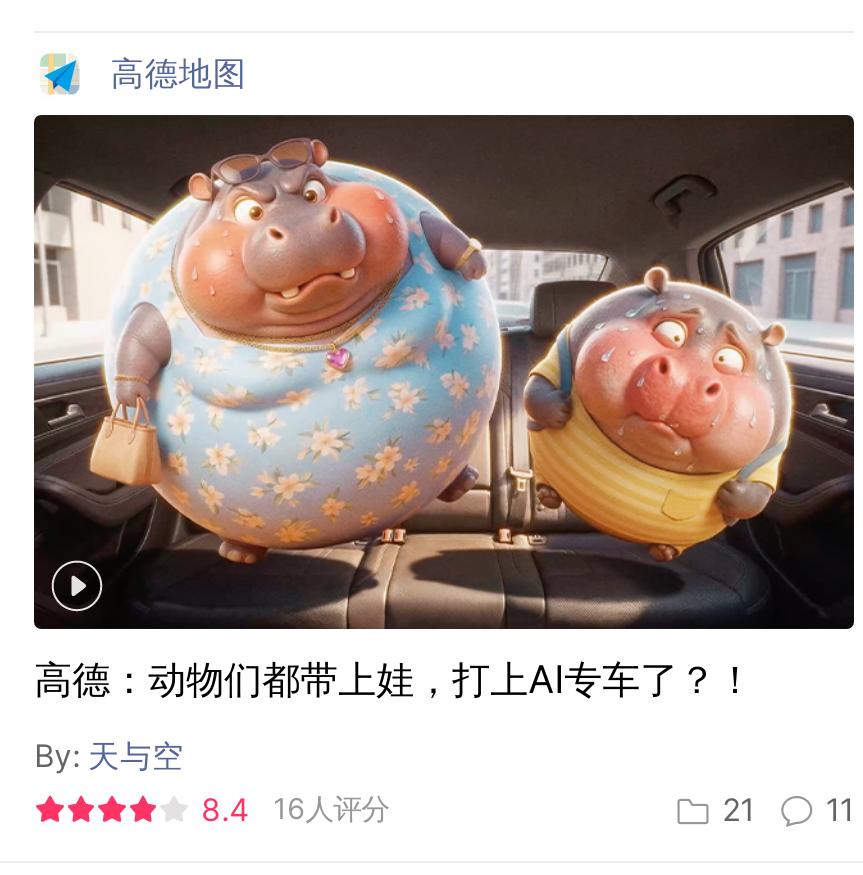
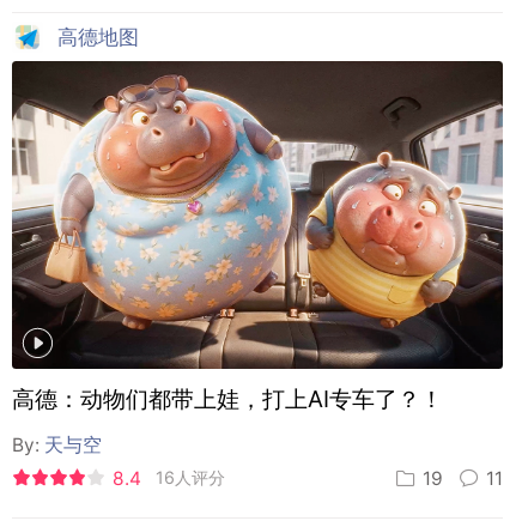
[722,792,854,830] 21 11 -> [423,467,503,490] 19 11

